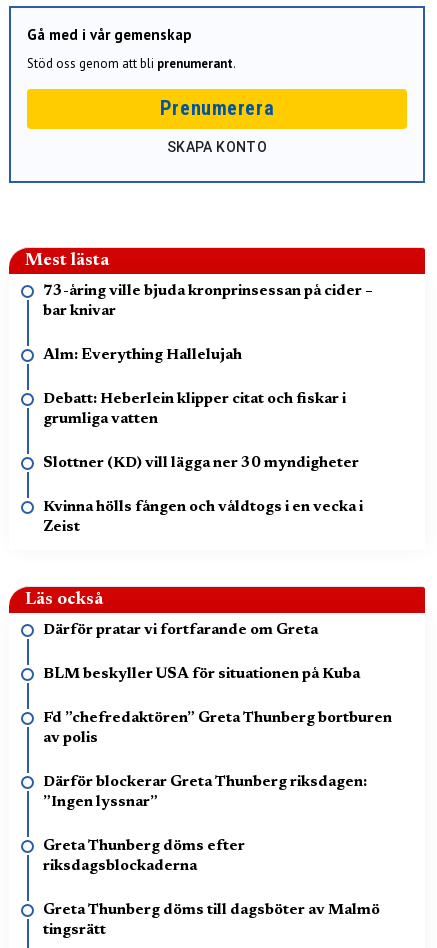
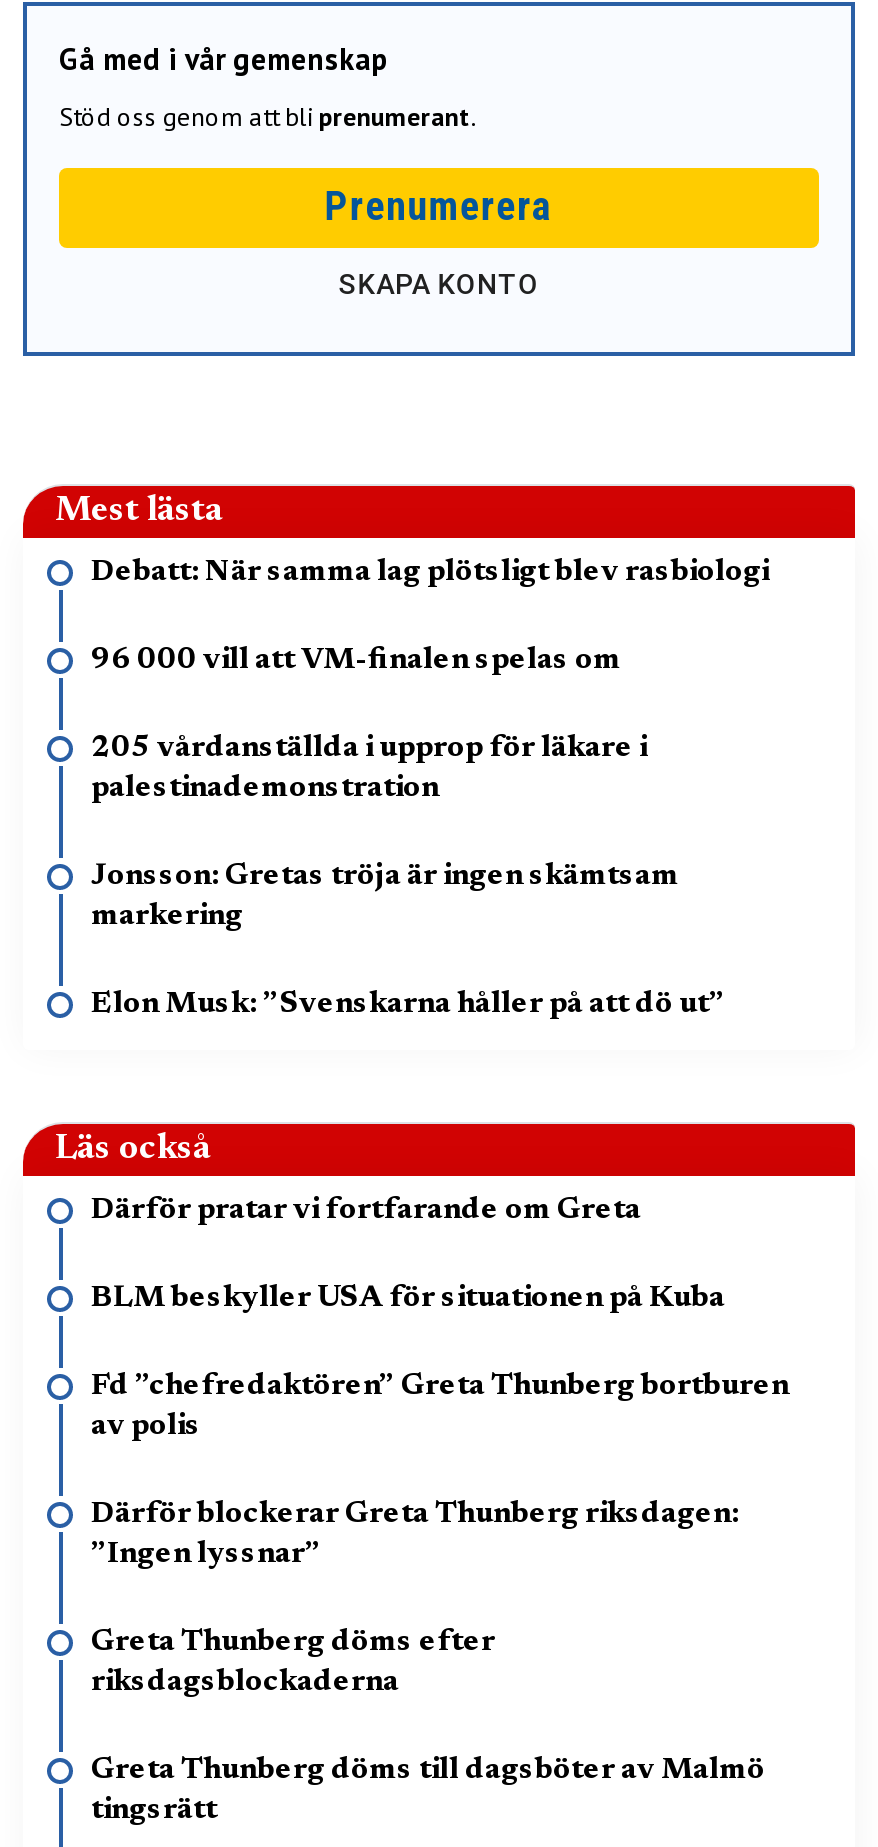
[43,283,373,318] 73-åring ville bjuda kronprinsessan på cider – | bar knivar -> [91,557,769,587] Debatt: När samma lag plötsligt blev rasbiologi
[43,347,242,362] Alm: Everything Hallelujah -> [91,645,621,675] 96 000 vill att VM-finalen spelas om
[43,391,346,426] Debatt: Heberlein klipper citat och fiskar i | grumliga vatten -> [91,733,647,803] 205 vårdanställda i upprop för läkare i | palestinademonstration
[43,455,359,470] Slottner (KD) vill lägga ner 30 myndigheter -> [91,861,679,931] Jonsson: Gretas tröja är ingen skämtsam | markering
[43,499,363,534] Kvinna hölls fången och våldtogs i en vecka i | Zeist -> [91,989,725,1019] Elon Musk: ”Svenskarna håller på att dö ut”

